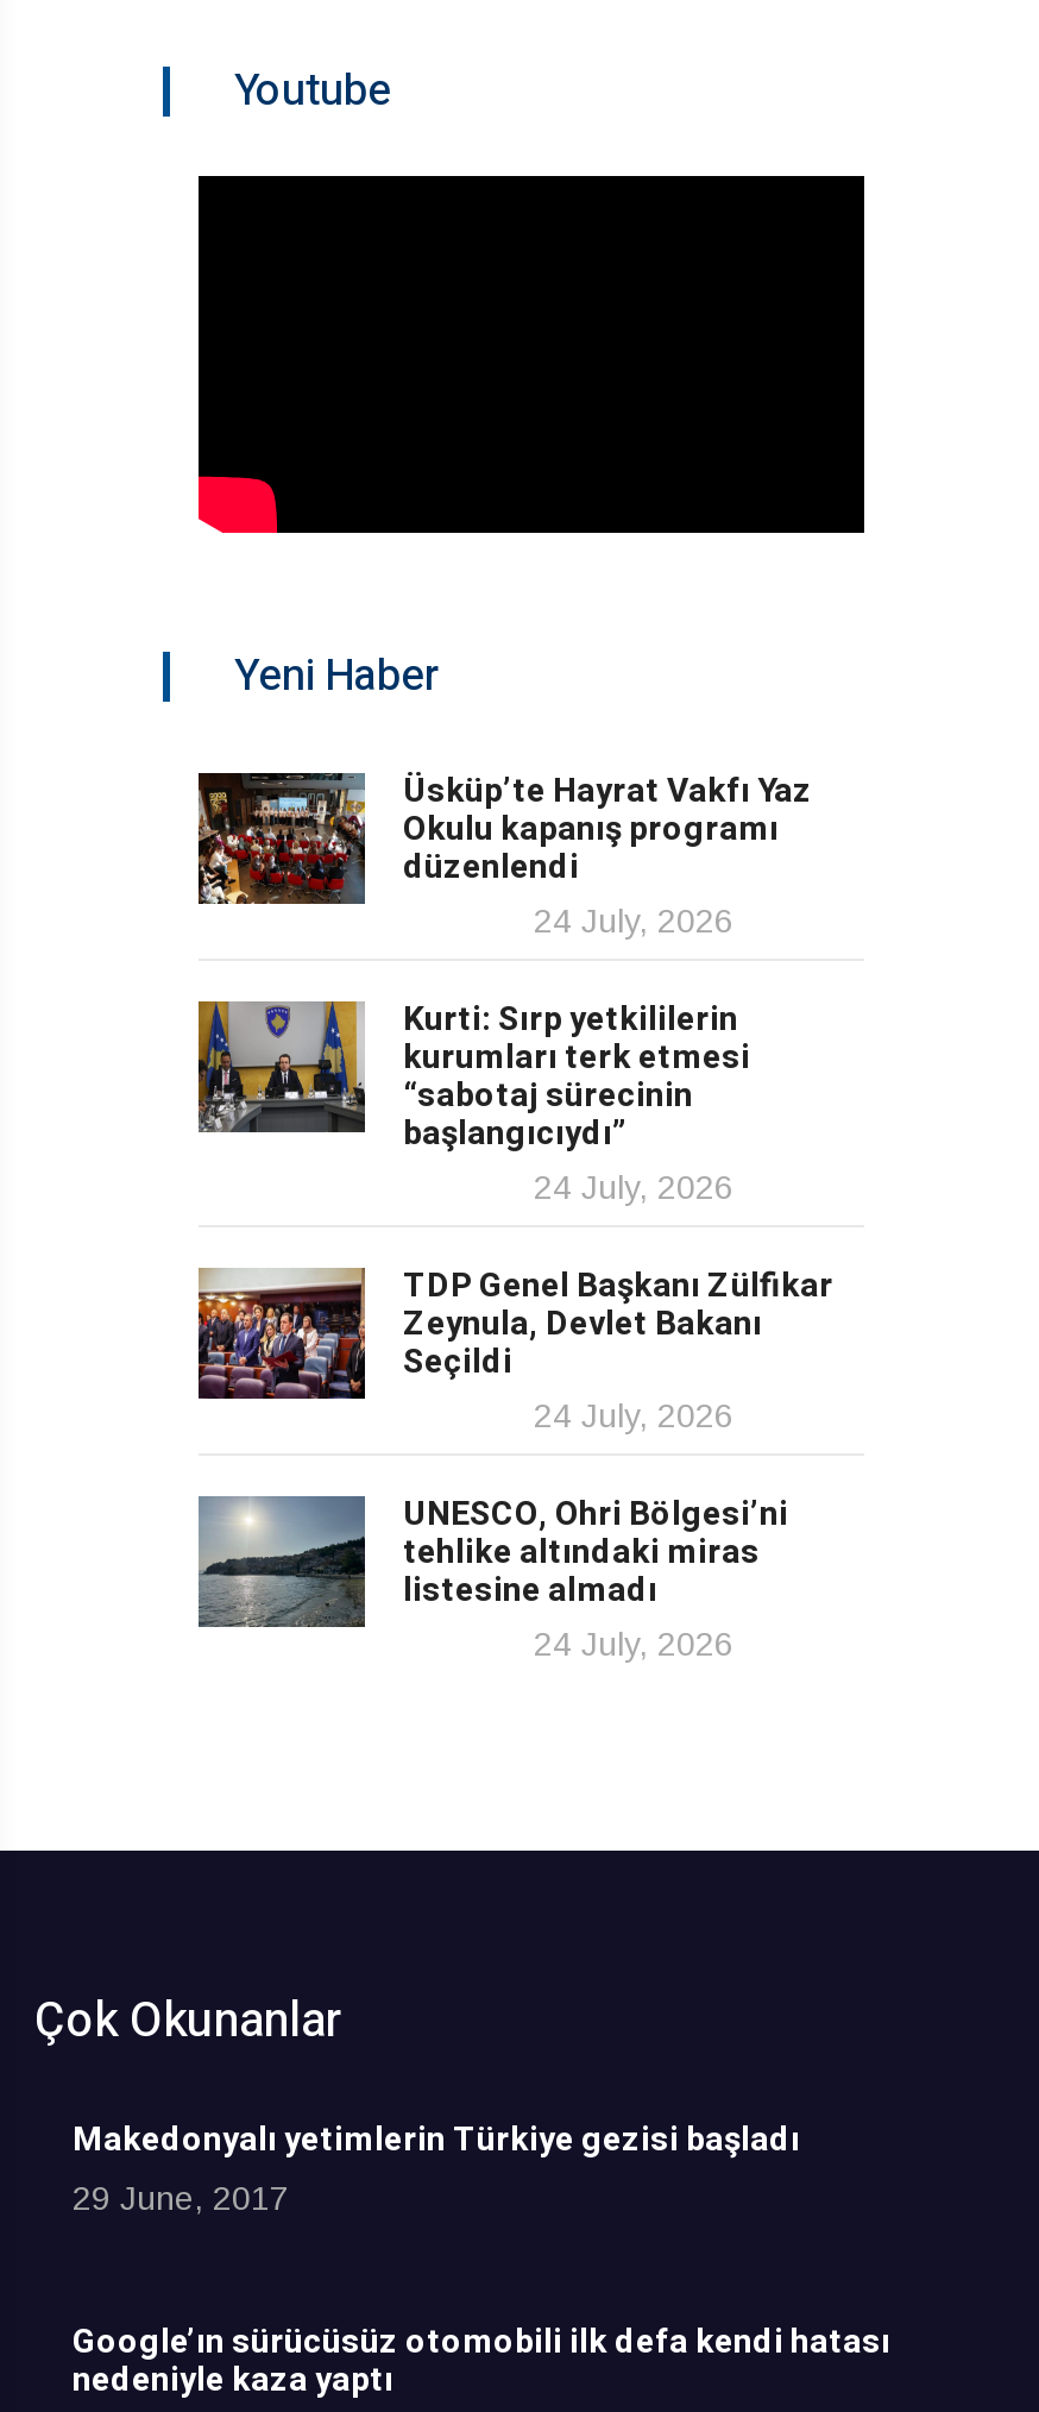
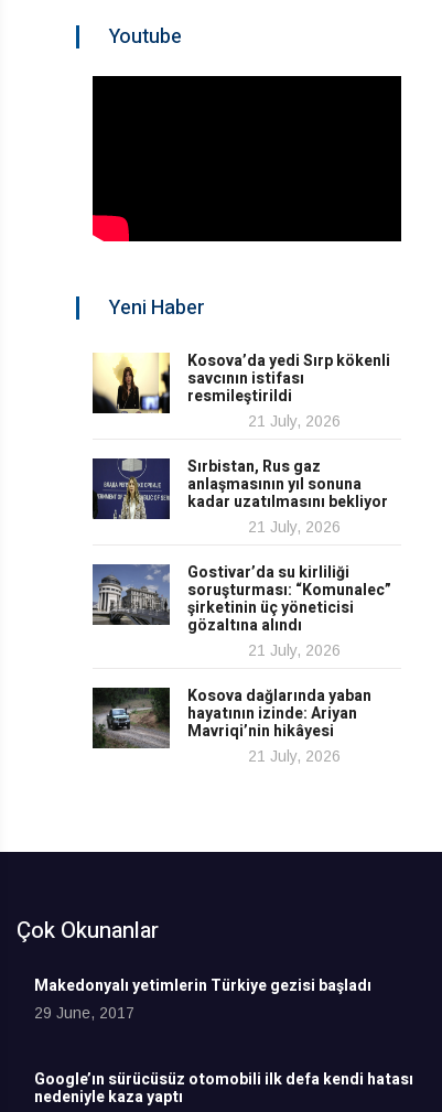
[196,766,812,939] [image] | Üsküp’te Hayrat Vakfı Yaz | Okulu kapanış programı | düzenlendi | 24 July, 2026 -> [93,349,390,430] [image] | Kosova’da yedi Sırp kökenli | savcının istifası | resmileştirildi | 21 July, 2026
[196,994,750,1206] [image] | Kurti: Sırp yetkililerin | kurumları terk etmesi | “sabotaj sürecinin | başlangıcıydı” | 24 July, 2026 -> [91,455,388,536] [image] | Sırbistan, Rus gaz | anlaşmasının yıl sonuna | kadar uzatılmasını bekliyor | 21 July, 2026
[196,1230,833,1434] [image] | TDP Genel Başkanı Zülfikar | Zeynula, Devlet Bakanı | Seçildi | 24 July, 2026 -> [91,561,391,659] [image] | Gostivar’da su kirliliği | soruşturması: “Komunalec” | şirketinin üç yöneticisi | gözaltına alındı | 21 July, 2026
[199,1489,788,1662] [image] | UNESCO, Ohri Bölgesi’ni | tehlike altındaki miras | listesine almadı | 24 July, 2026 -> [91,684,371,765] [image] | Kosova dağlarında yaban | hayatının izinde: Ariyan | Mavriqi’nin hikâyesi | 21 July, 2026

